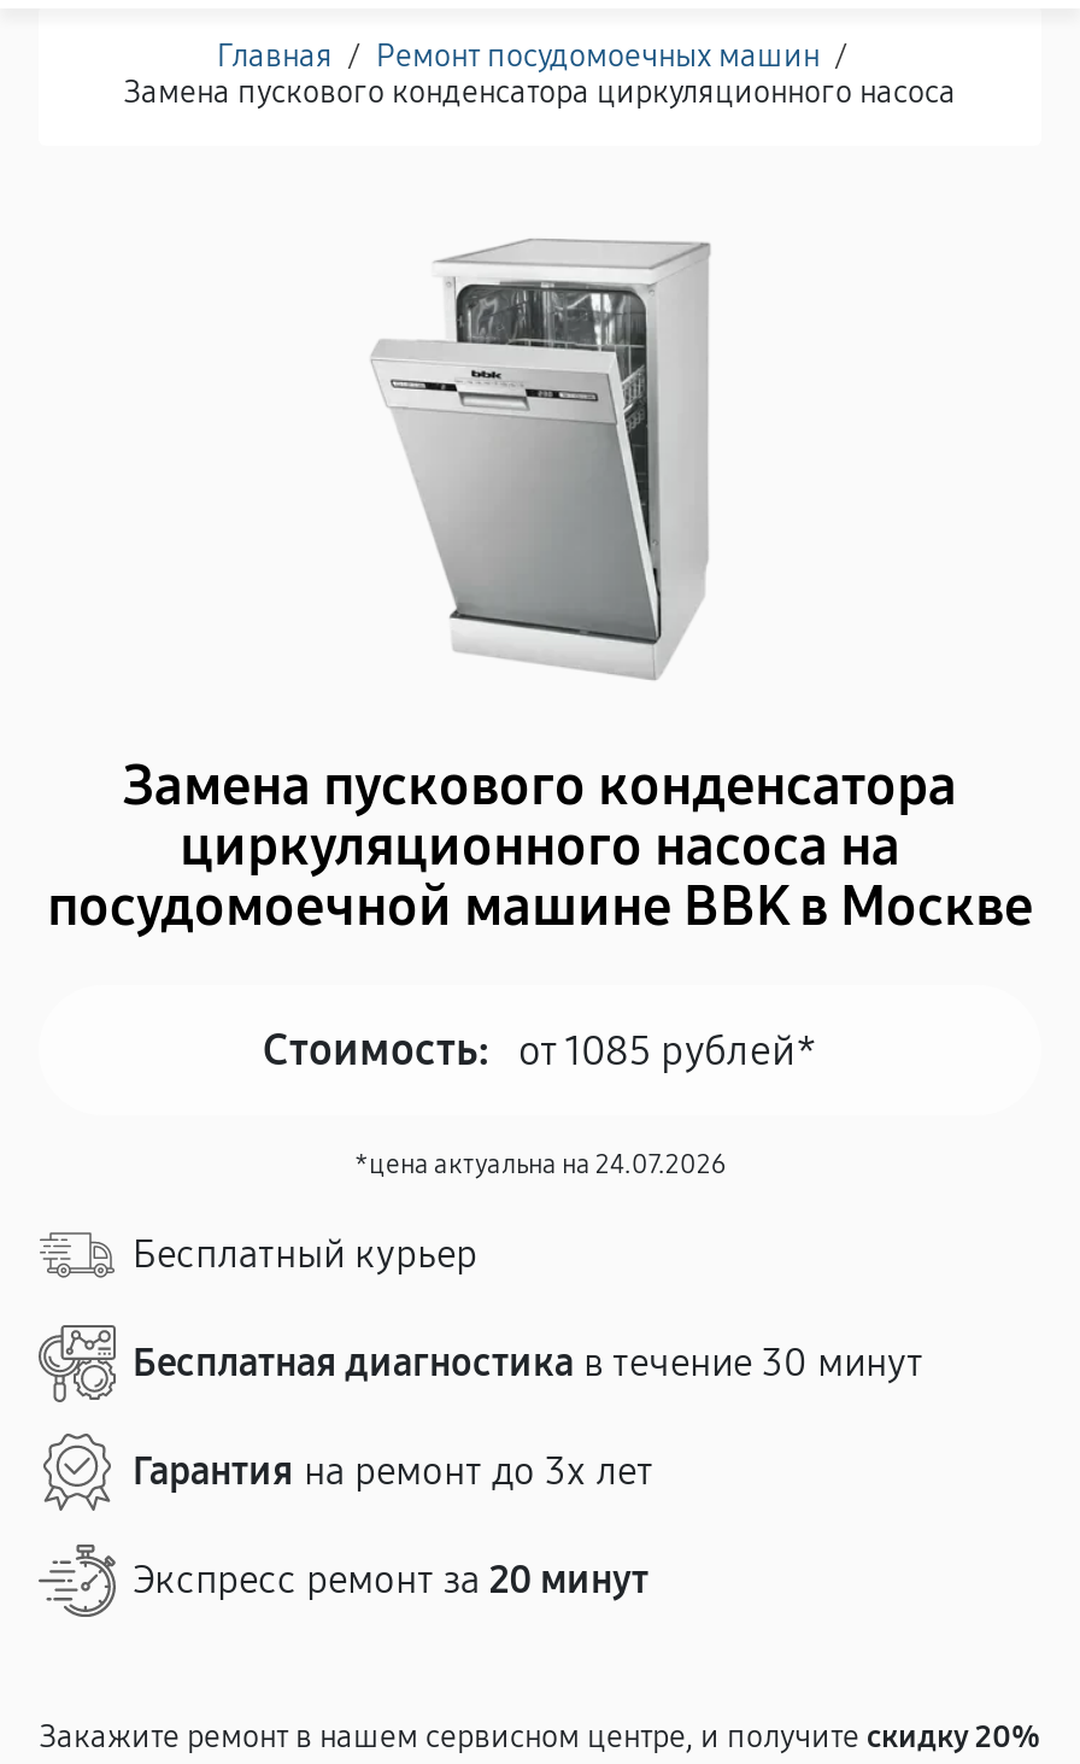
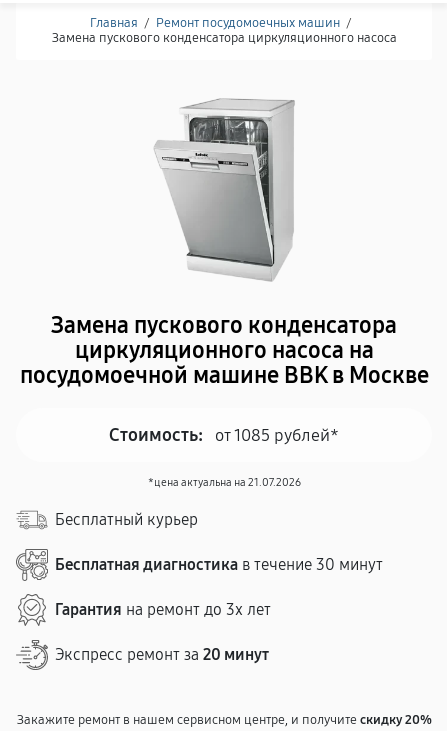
[354,1149,726,1180] *цена актуальна на 24.07.2026 -> [147,476,300,489] *цена актуальна на 21.07.2026

